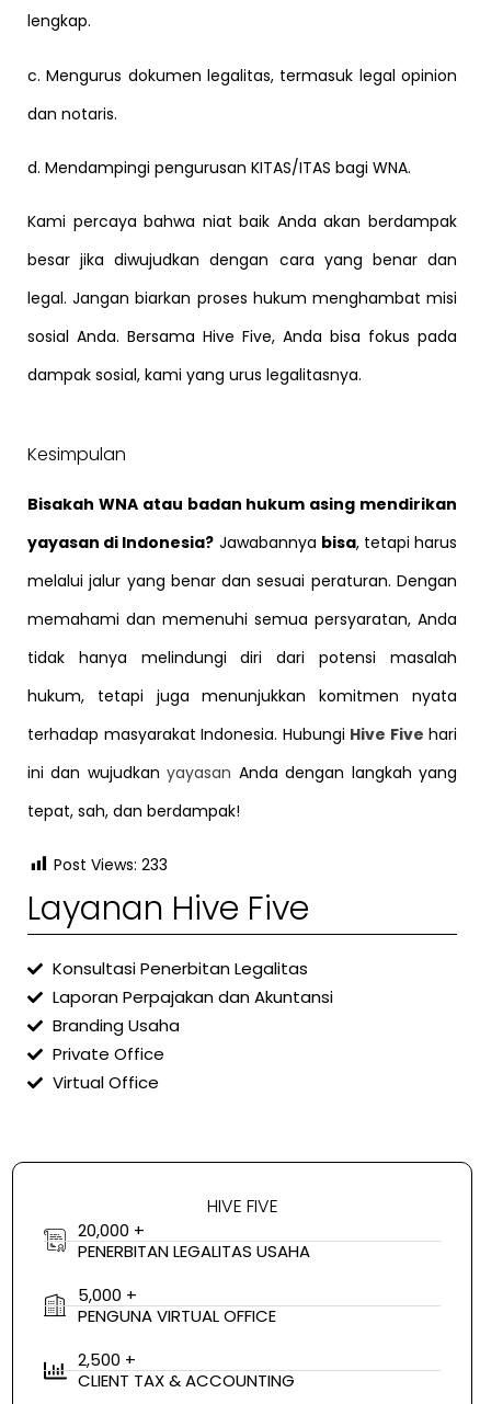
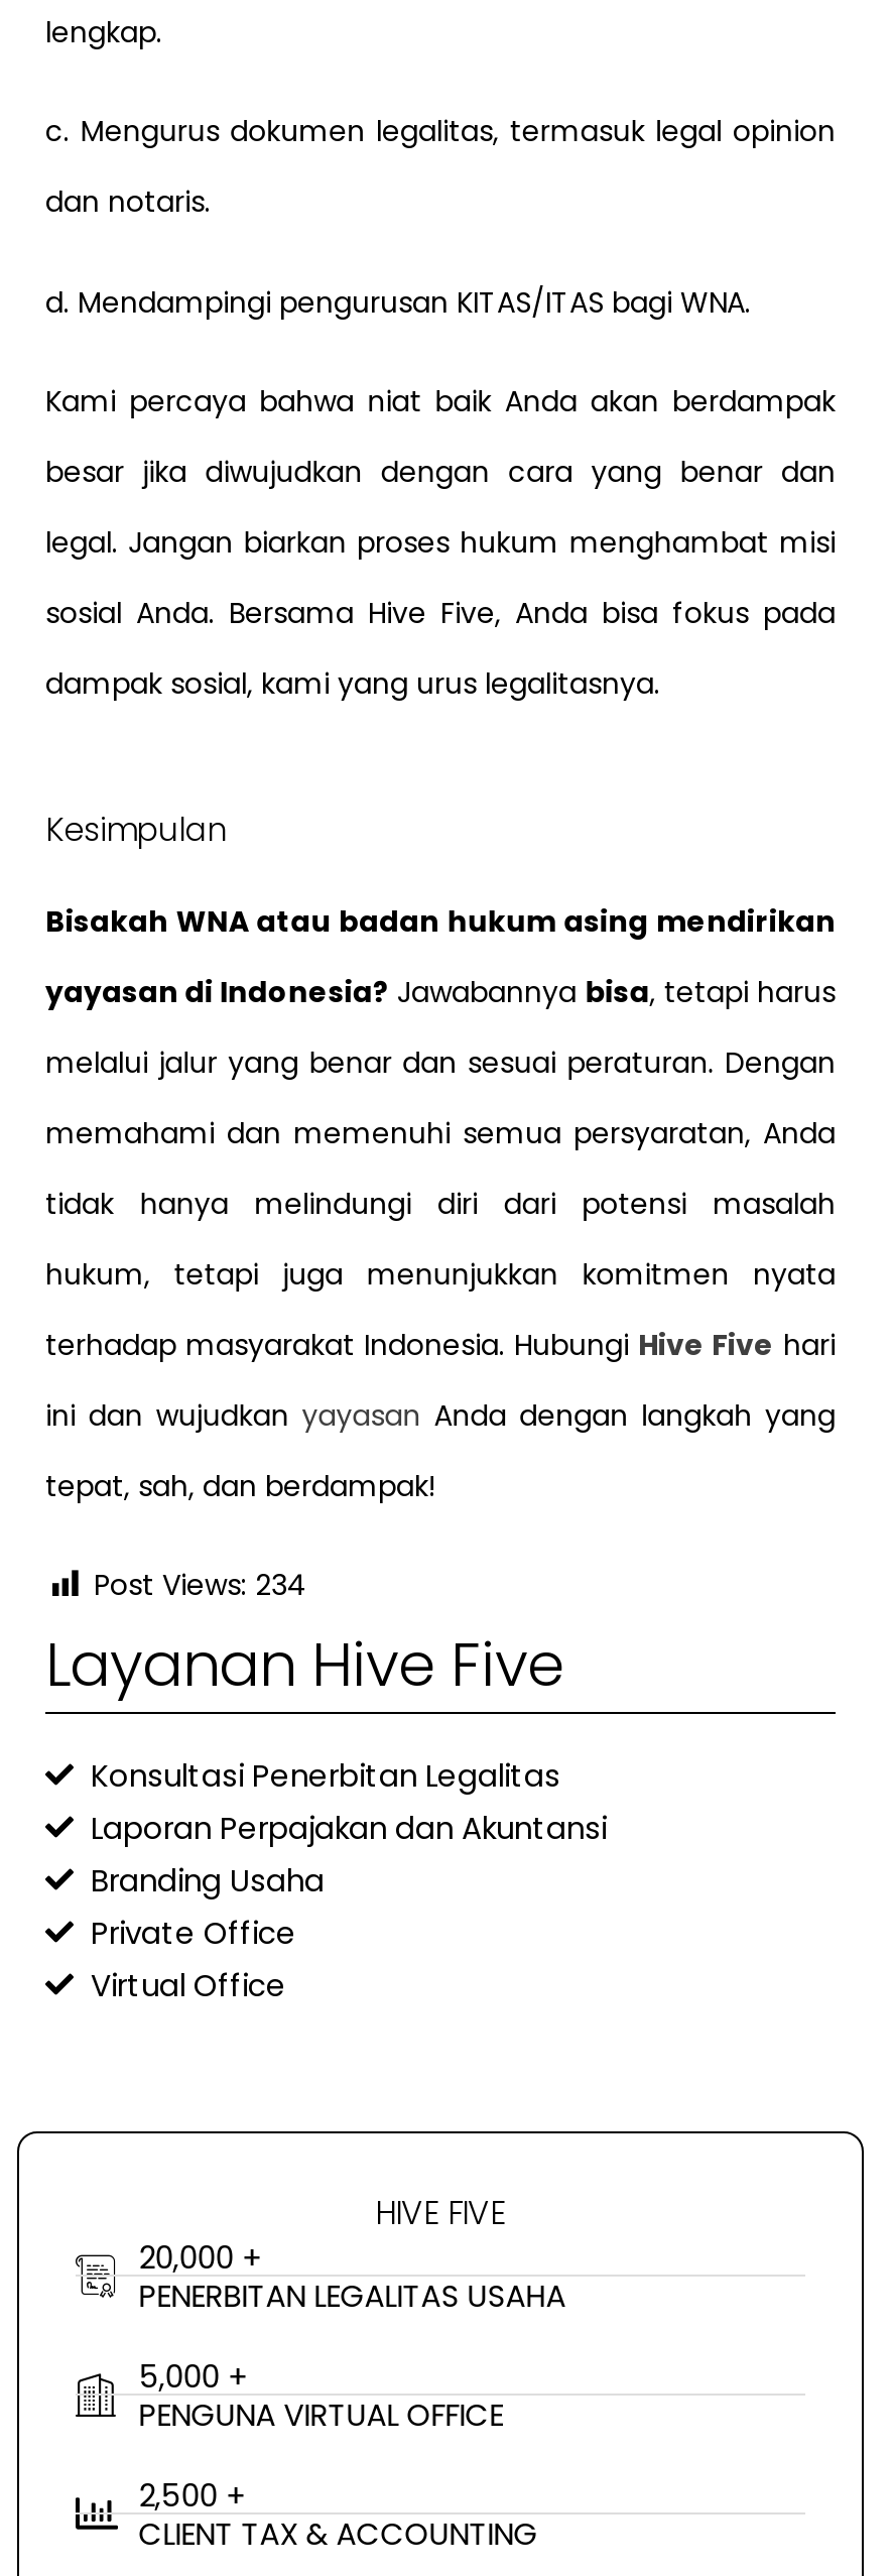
[54,854,168,876] Post Views: 233 -> [94,1565,307,1605] Post Views: 234

